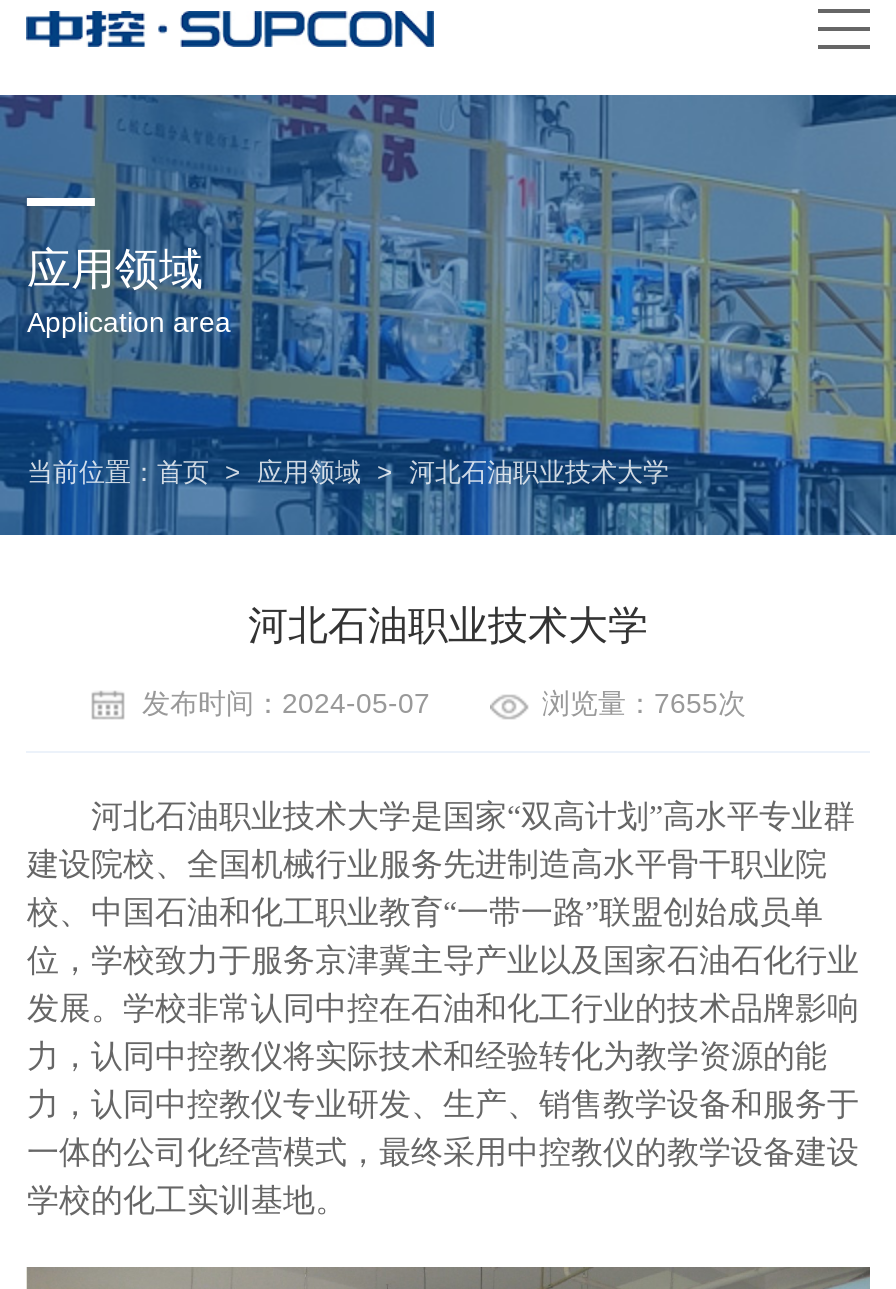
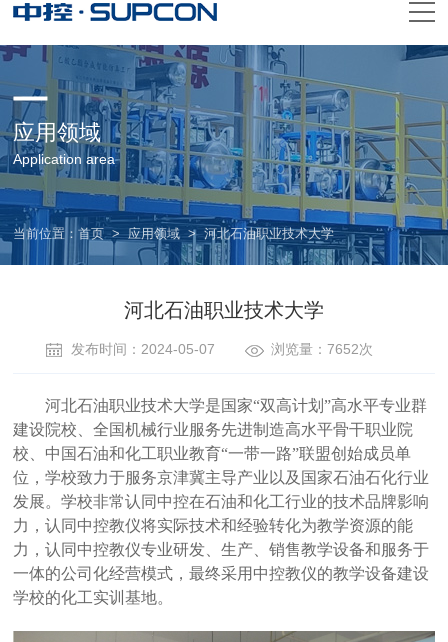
[542,687,746,719] 浏览量：7655次 -> [271,341,373,357] 浏览量：7652次

